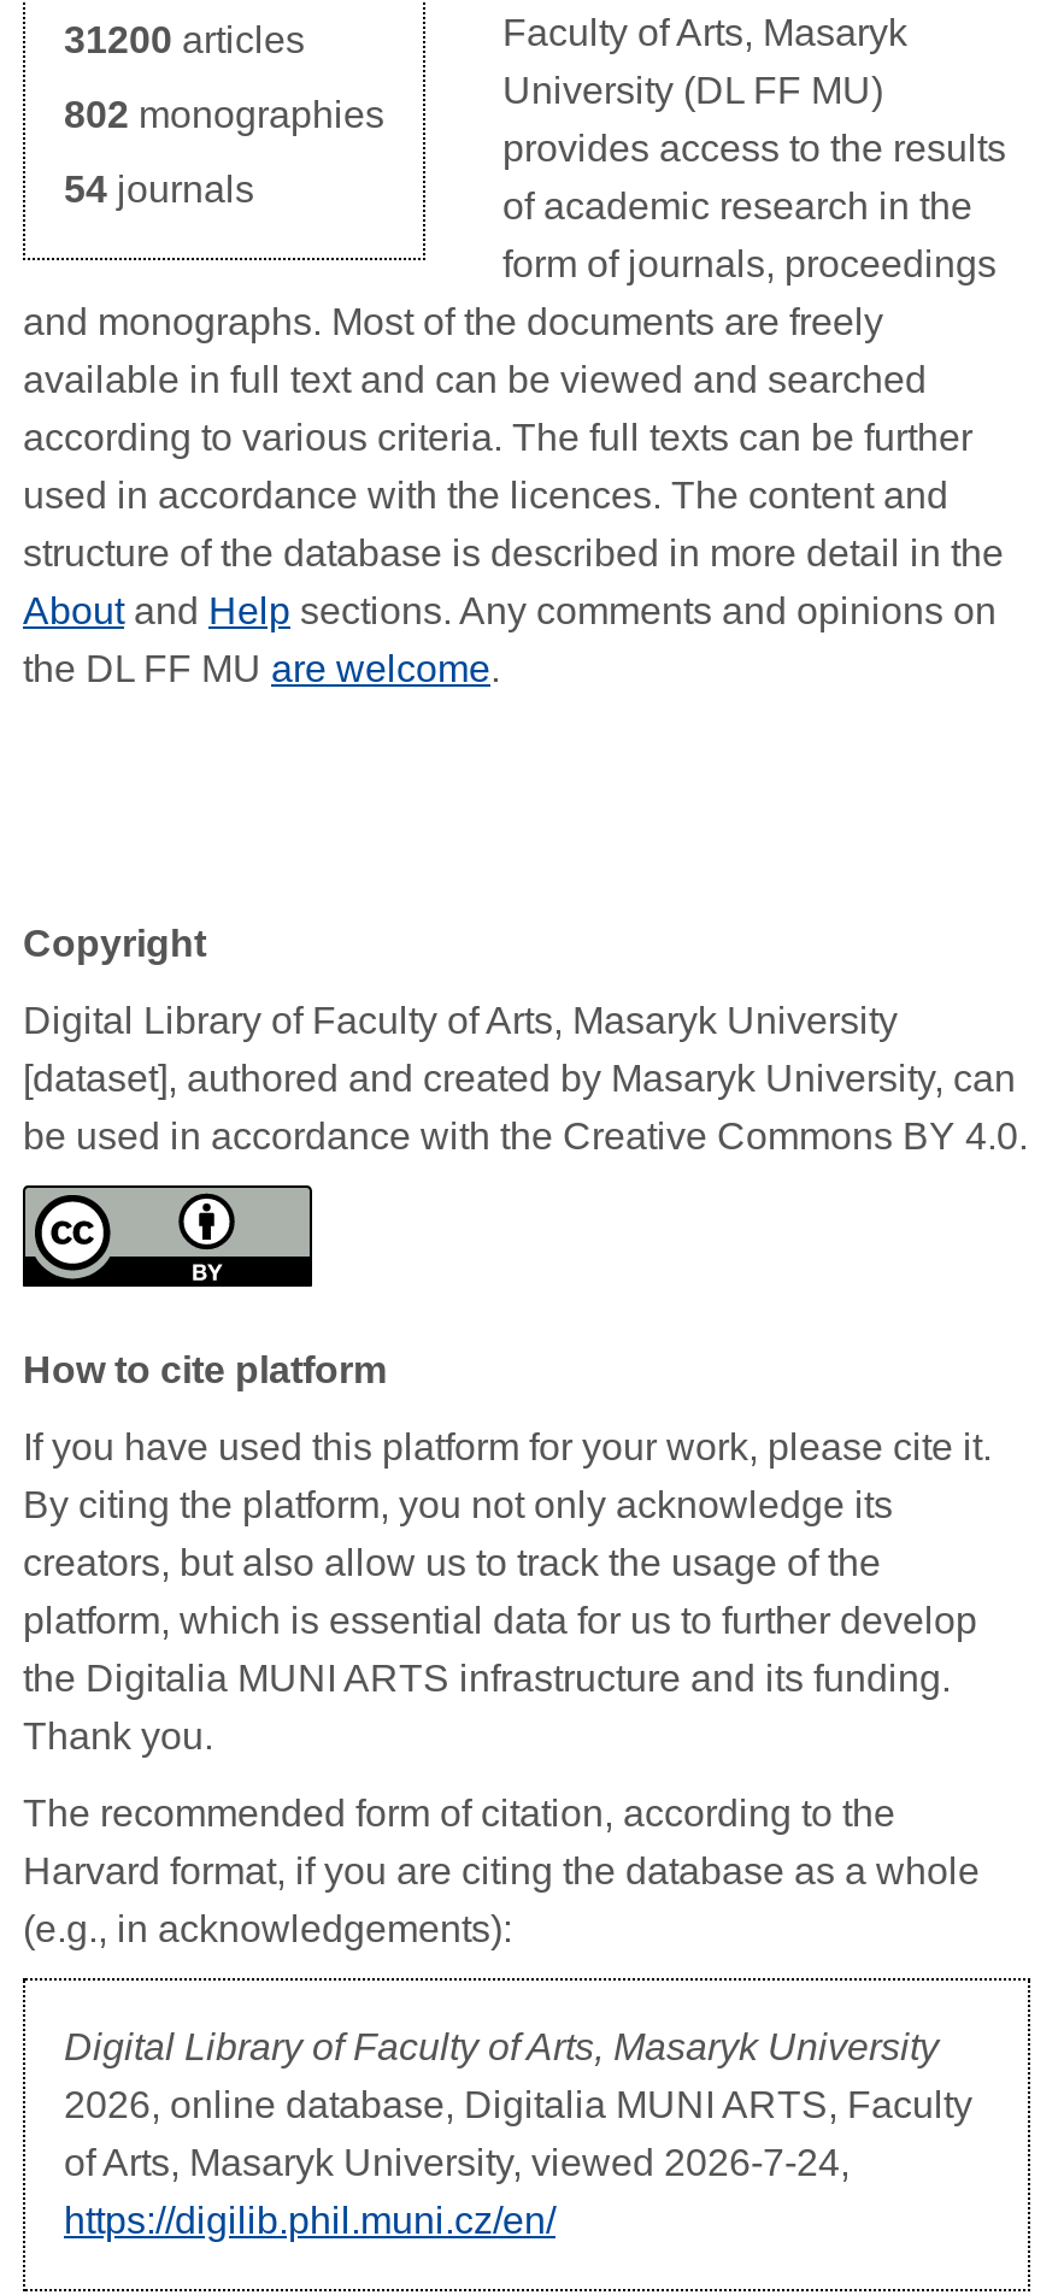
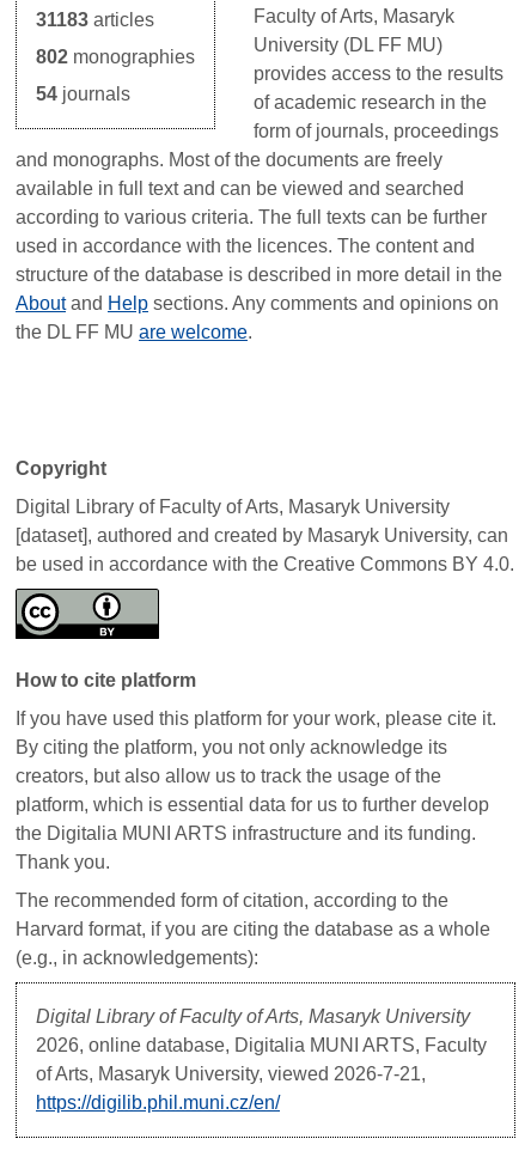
[64,18,305,59] 31200 articles -> [36,9,154,29] 31183 articles
[64,2141,850,2182] of Arts, Masaryk University, viewed 2026-7-24, -> [36,1063,426,1083] of Arts, Masaryk University, viewed 2026-7-21,

